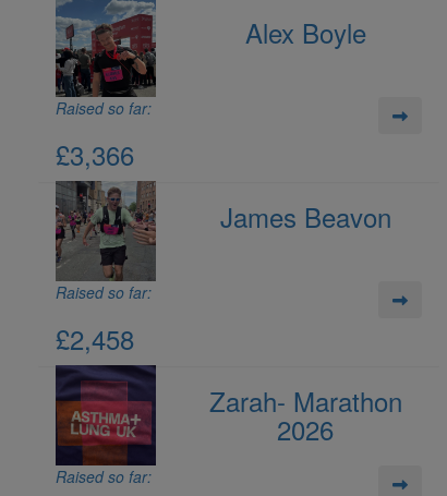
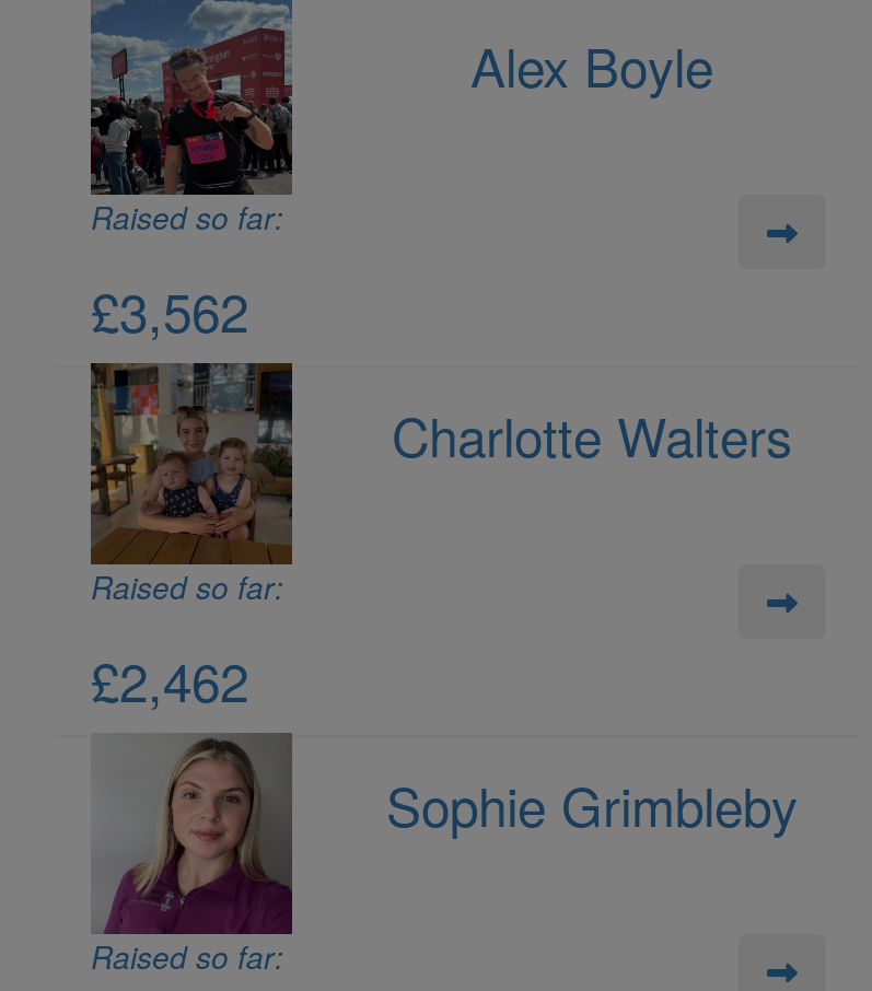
[56,135,134,173] £3,366 -> [91,270,248,347] £3,562
[55,180,157,357] [image] | £2,458 -> [89,363,294,716] [image] | £2,462
[220,197,391,235] James Beavon -> [392,395,792,471] Charlotte Walters
[55,365,157,462] [image] -> [91,733,292,928] [image]
[209,381,402,447] Zarah- Marathon | 2026 -> [386,765,798,841] Sophie Grimbleby

